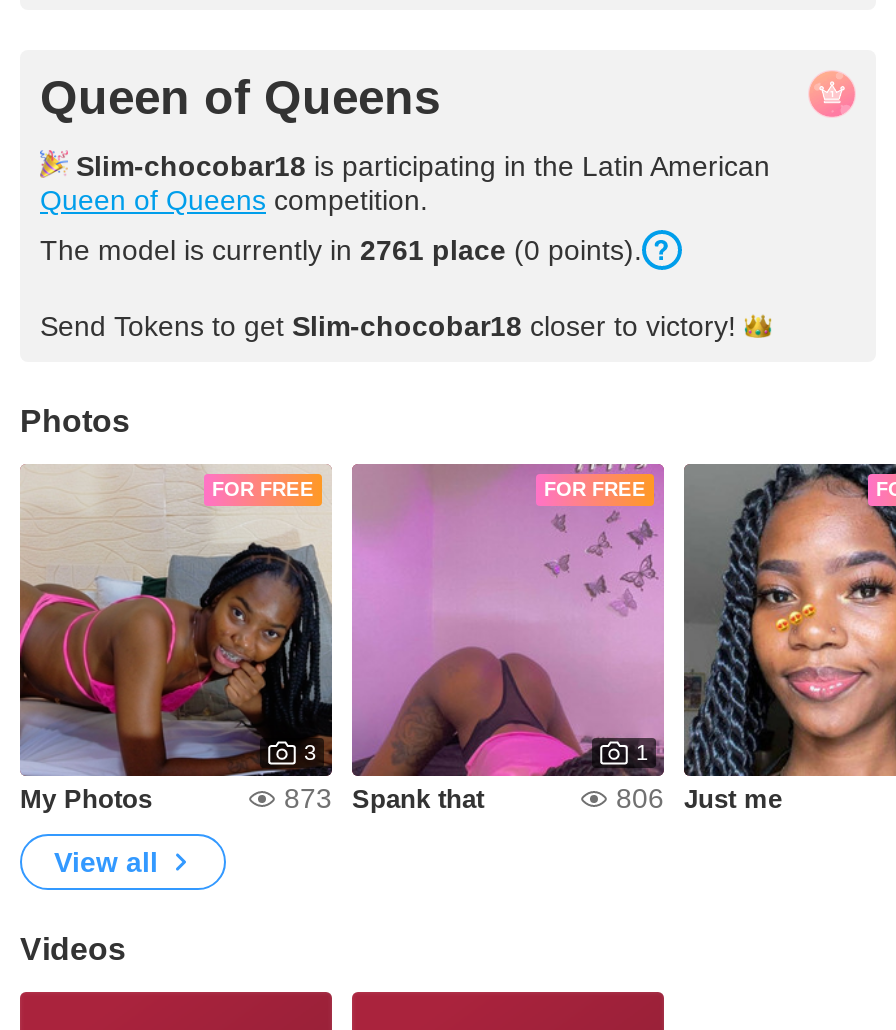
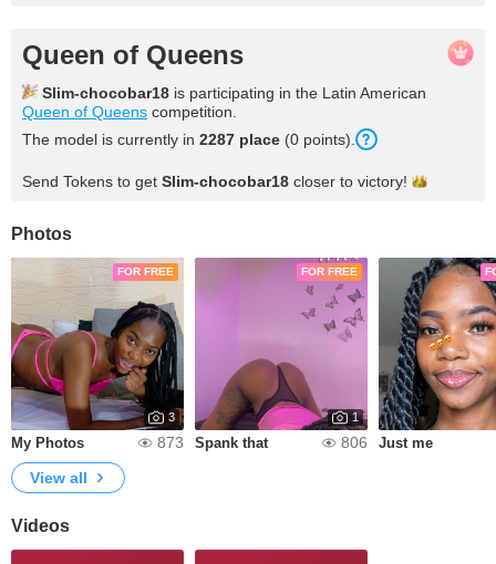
[40,234,642,266] The model is currently in 2761 place (0 points). -> [22,130,355,148] The model is currently in 2287 place (0 points).

